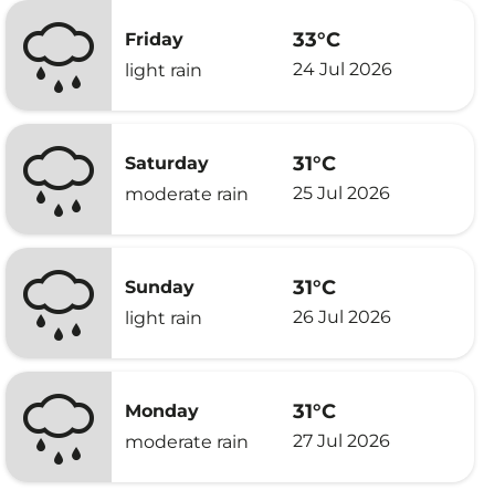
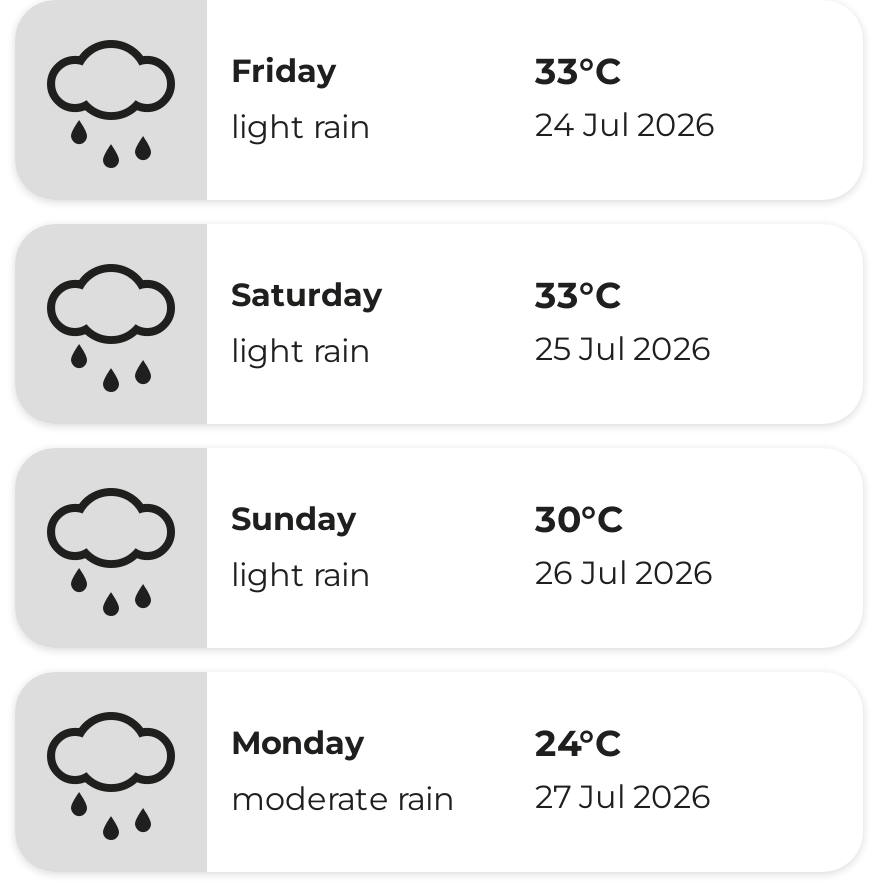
[293,151,336,175] 31°C -> [535,273,621,317] 33°C
[125,184,249,205] moderate rain -> [231,332,371,370] light rain
[293,275,336,299] 31°C -> [535,497,623,541] 30°C
[293,399,336,423] 31°C -> [535,721,621,765] 24°C

